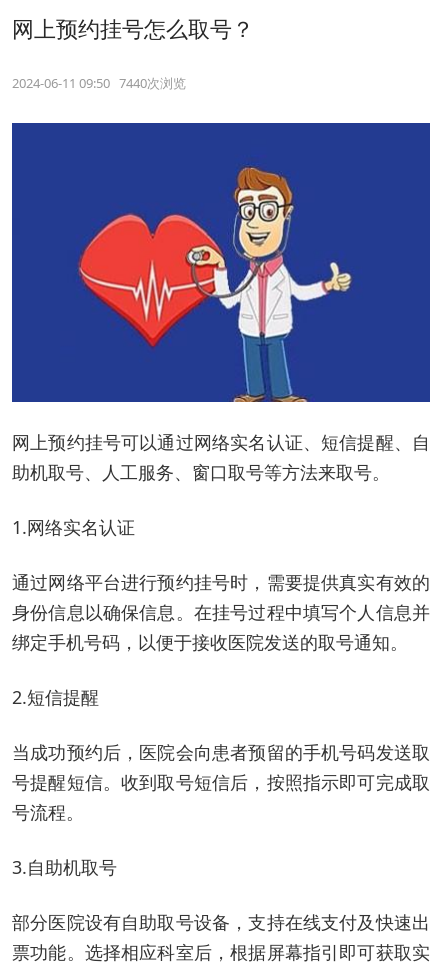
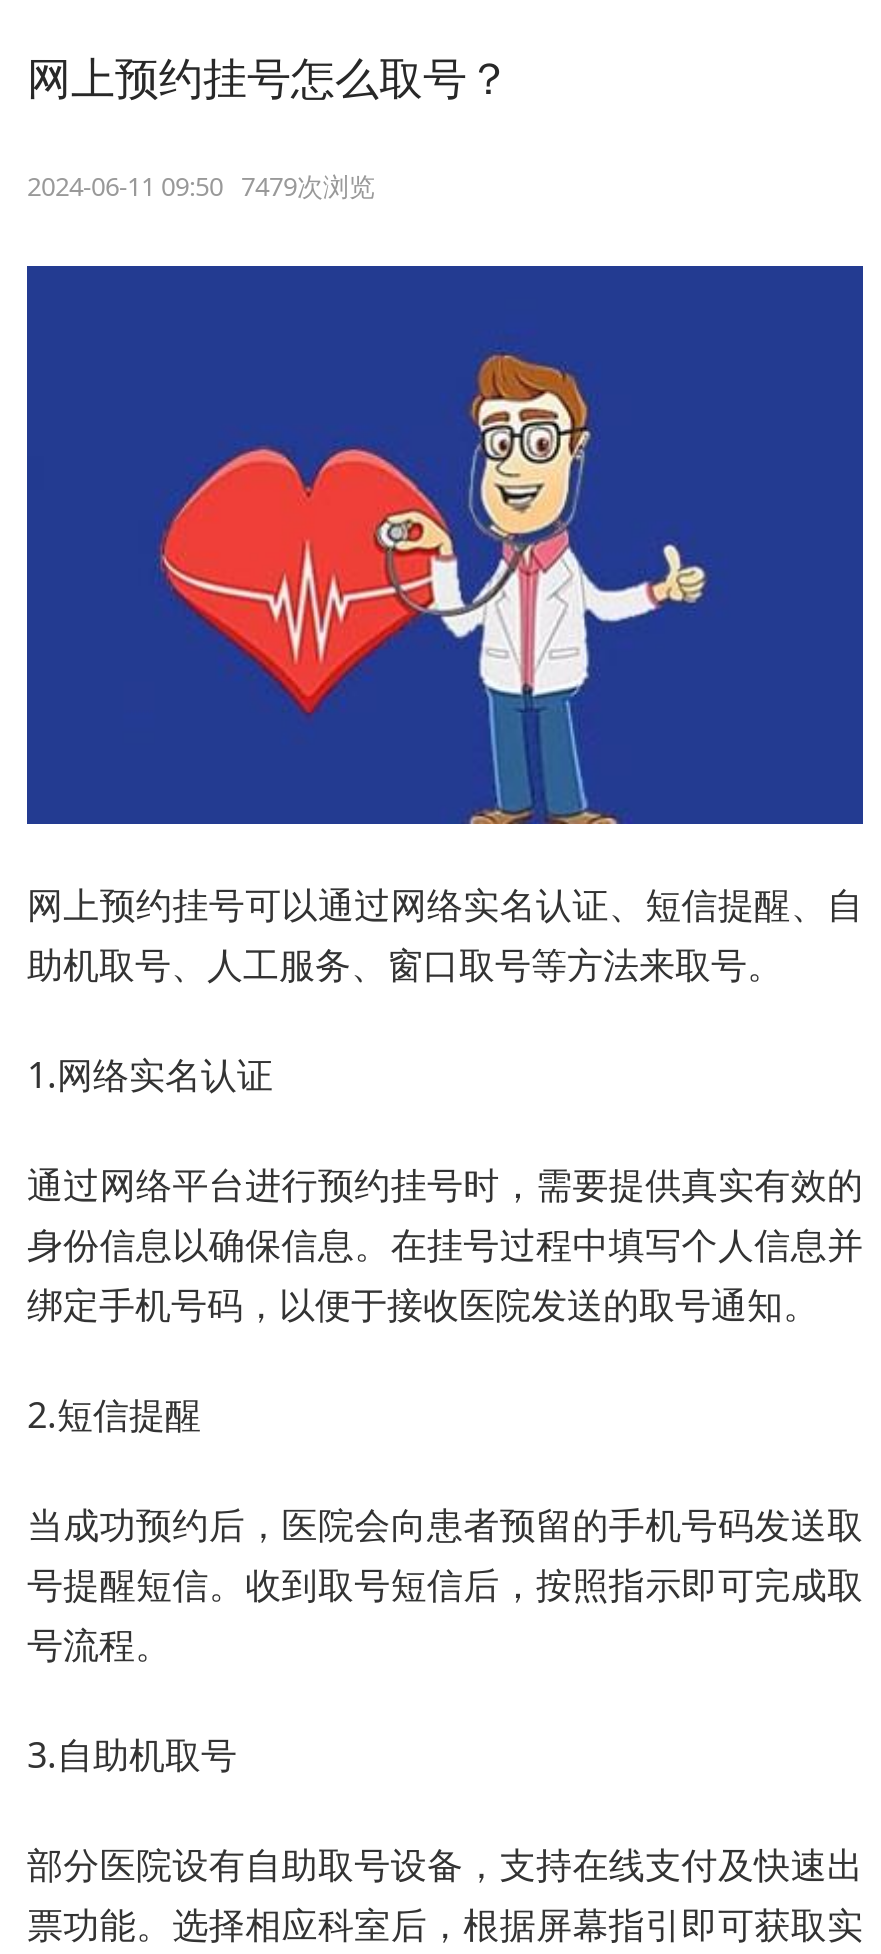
[12,74,186,92] 2024-06-11 09:50 7440次浏览 -> [27,168,375,204] 2024-06-11 09:50 7479次浏览

